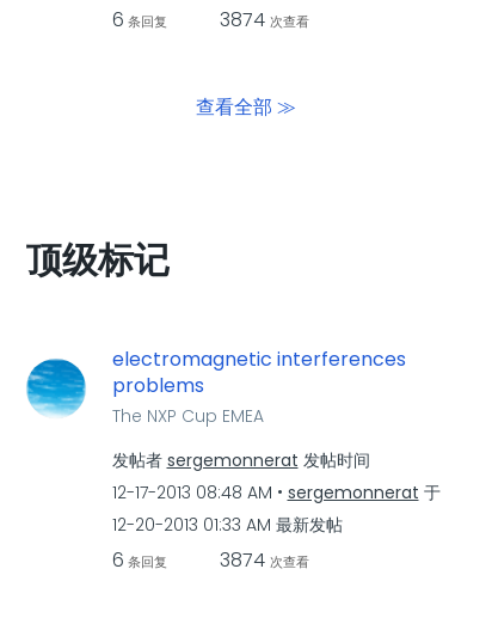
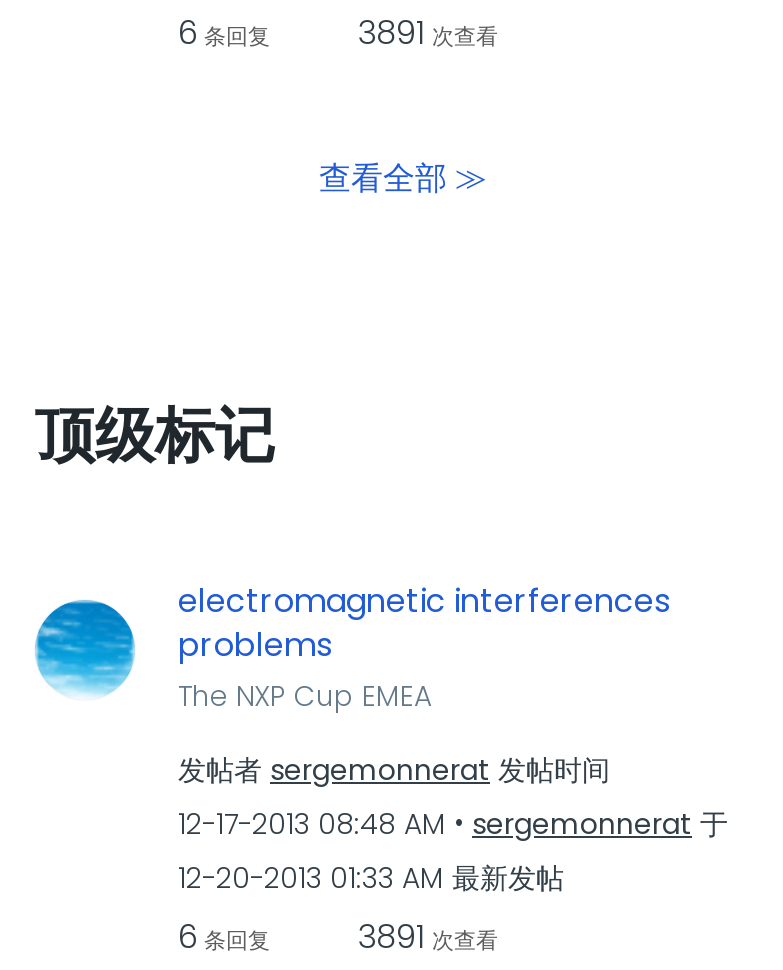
[112,6,309,33] 6条回复 3874 次查看 -> [178,10,498,56] 6条回复 3891 次查看
[112,546,309,573] 6条回复 3874 次查看 -> [178,913,498,959] 6条回复 3891 次查看

